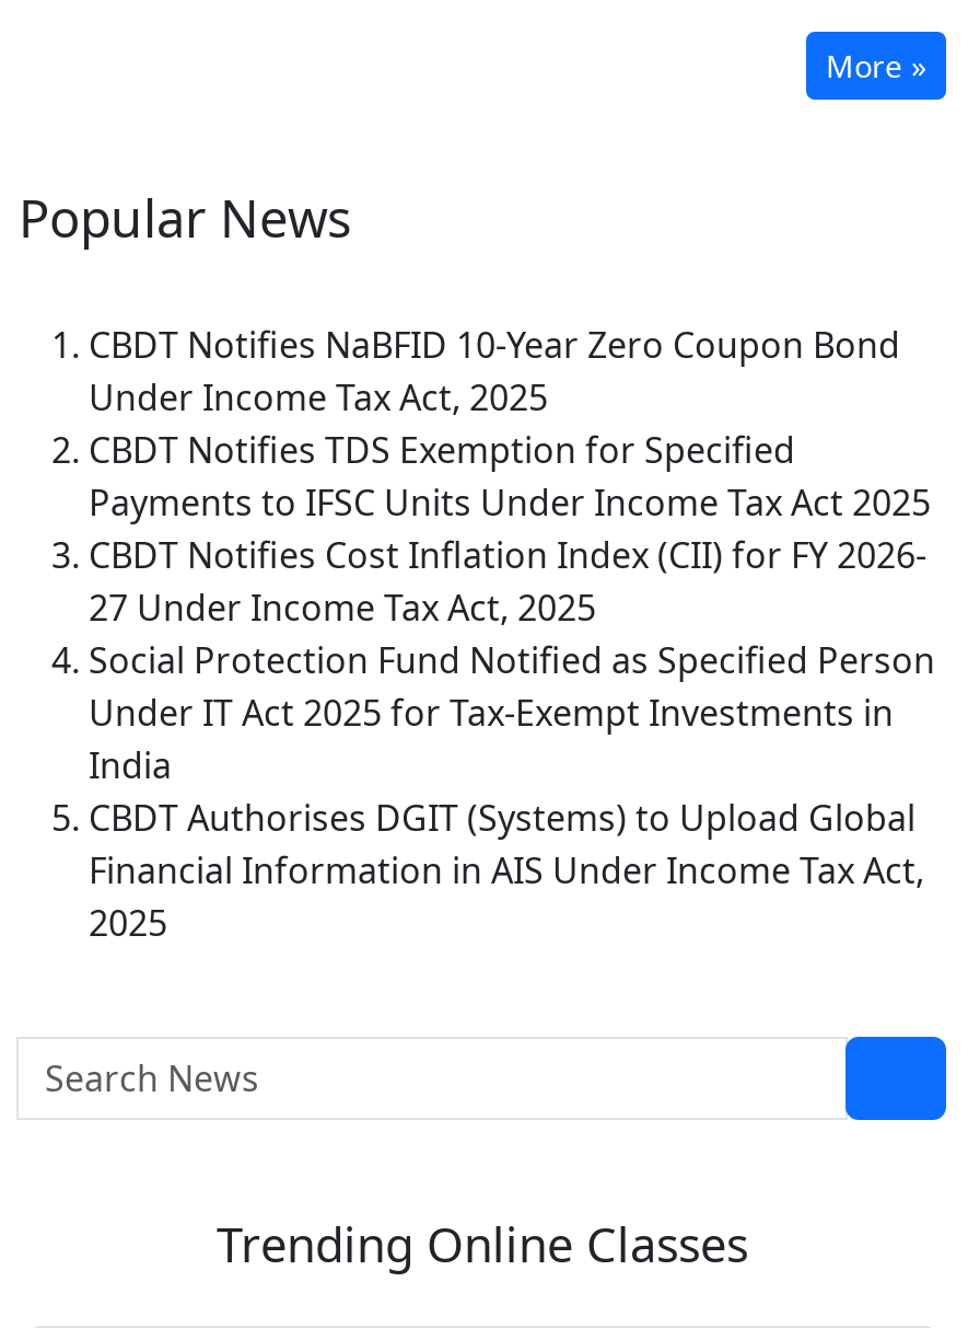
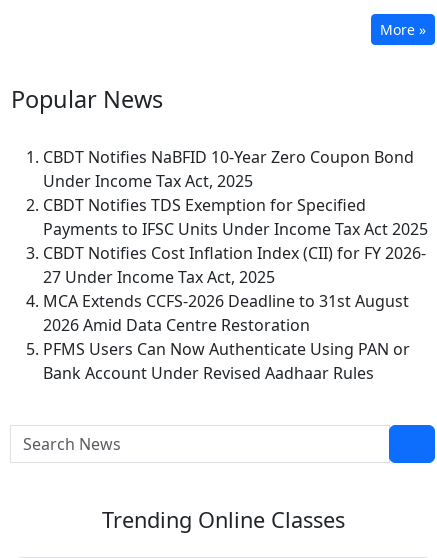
[89,636,935,947] Social Protection Fund Notified as Specified Person | Under IT Act 2025 for Tax-Exempt Investments in | India | CBDT Authorises DGIT (Systems) to Upload Global | Financial Information in AIS Under Income Tax Act, | 2025 -> [43,290,410,384] MCA Extends CCFS-2026 Deadline to 31st August | 2026 Amid Data Centre Restoration | PFMS Users Can Now Authenticate Using PAN or | Bank Account Under Revised Aadhaar Rules

